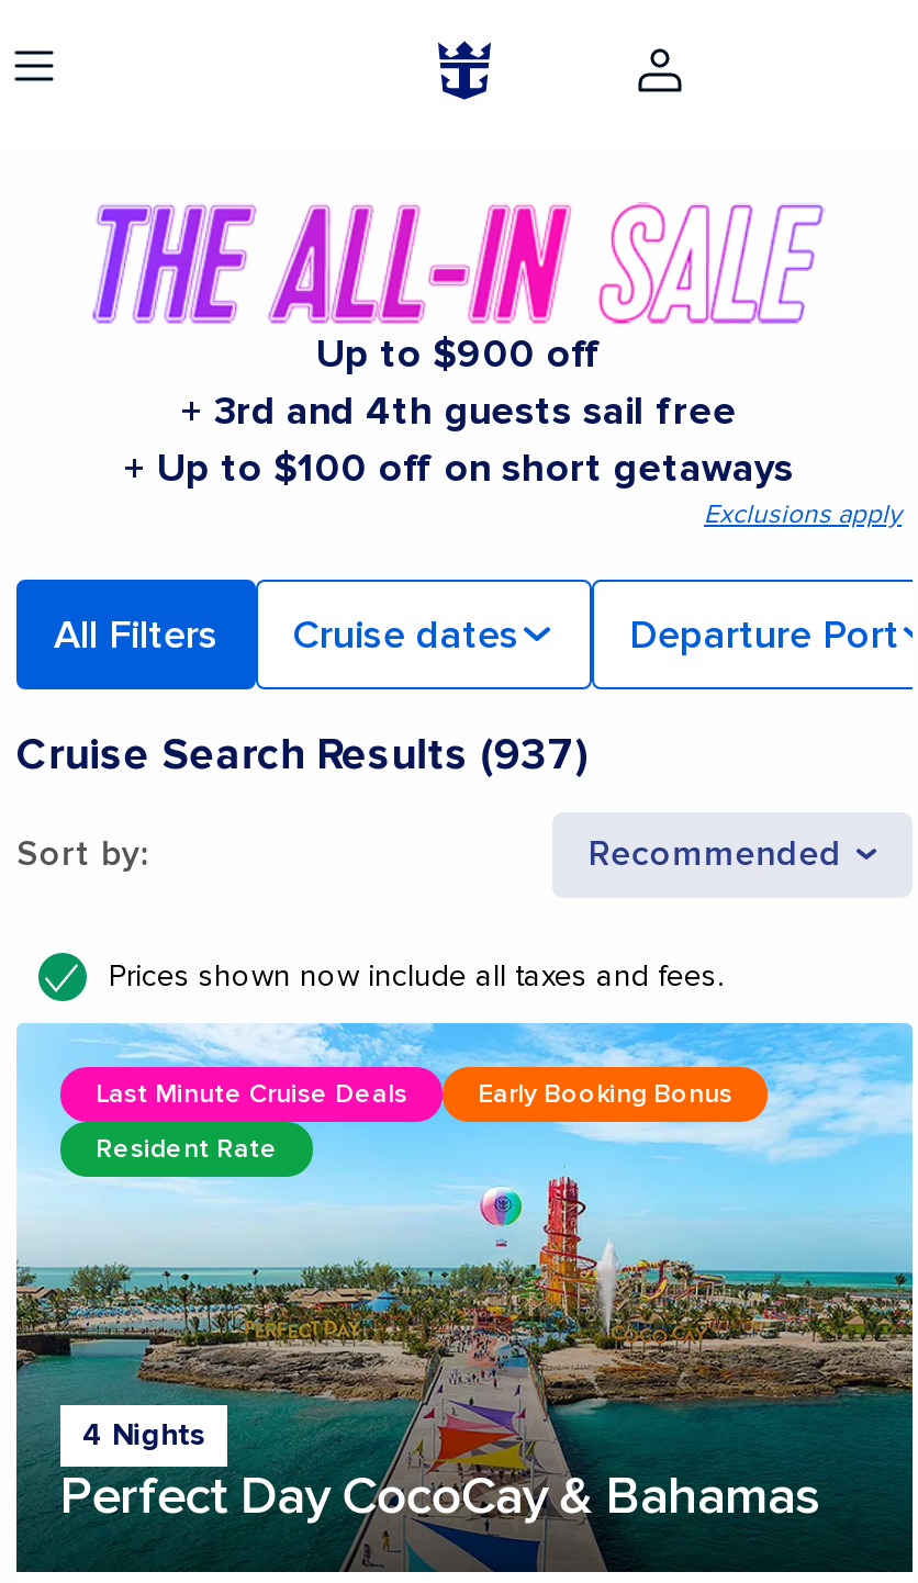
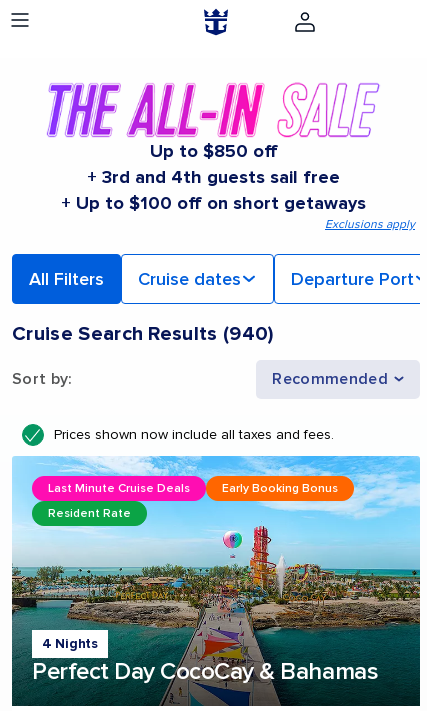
[316,329,602,377] Up to $900 off -> [149,140,277,162] Up to $850 off
[16,728,587,781] Cruise Search Results (937) -> [12,322,274,346] Cruise Search Results (940)

